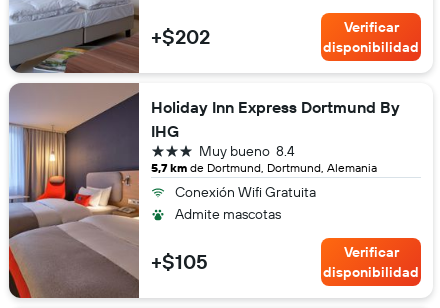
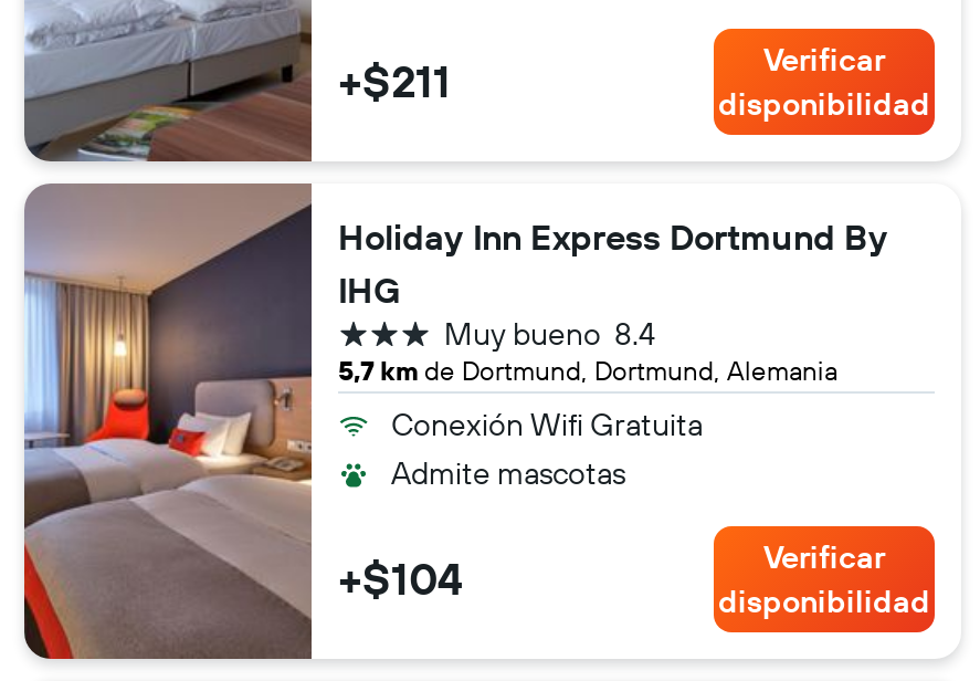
[151,24,210,49] +$202 -> [338,53,451,108] +$211
[151,249,208,274] +$105 -> [338,551,462,606] +$104

